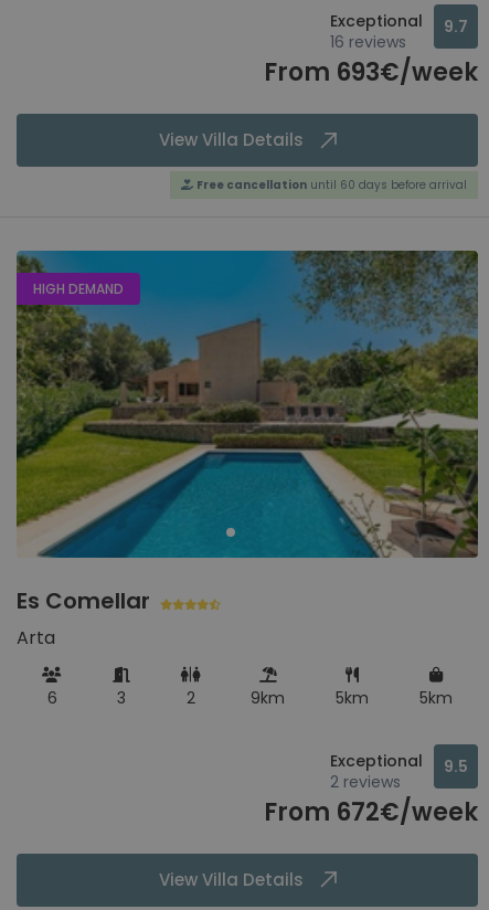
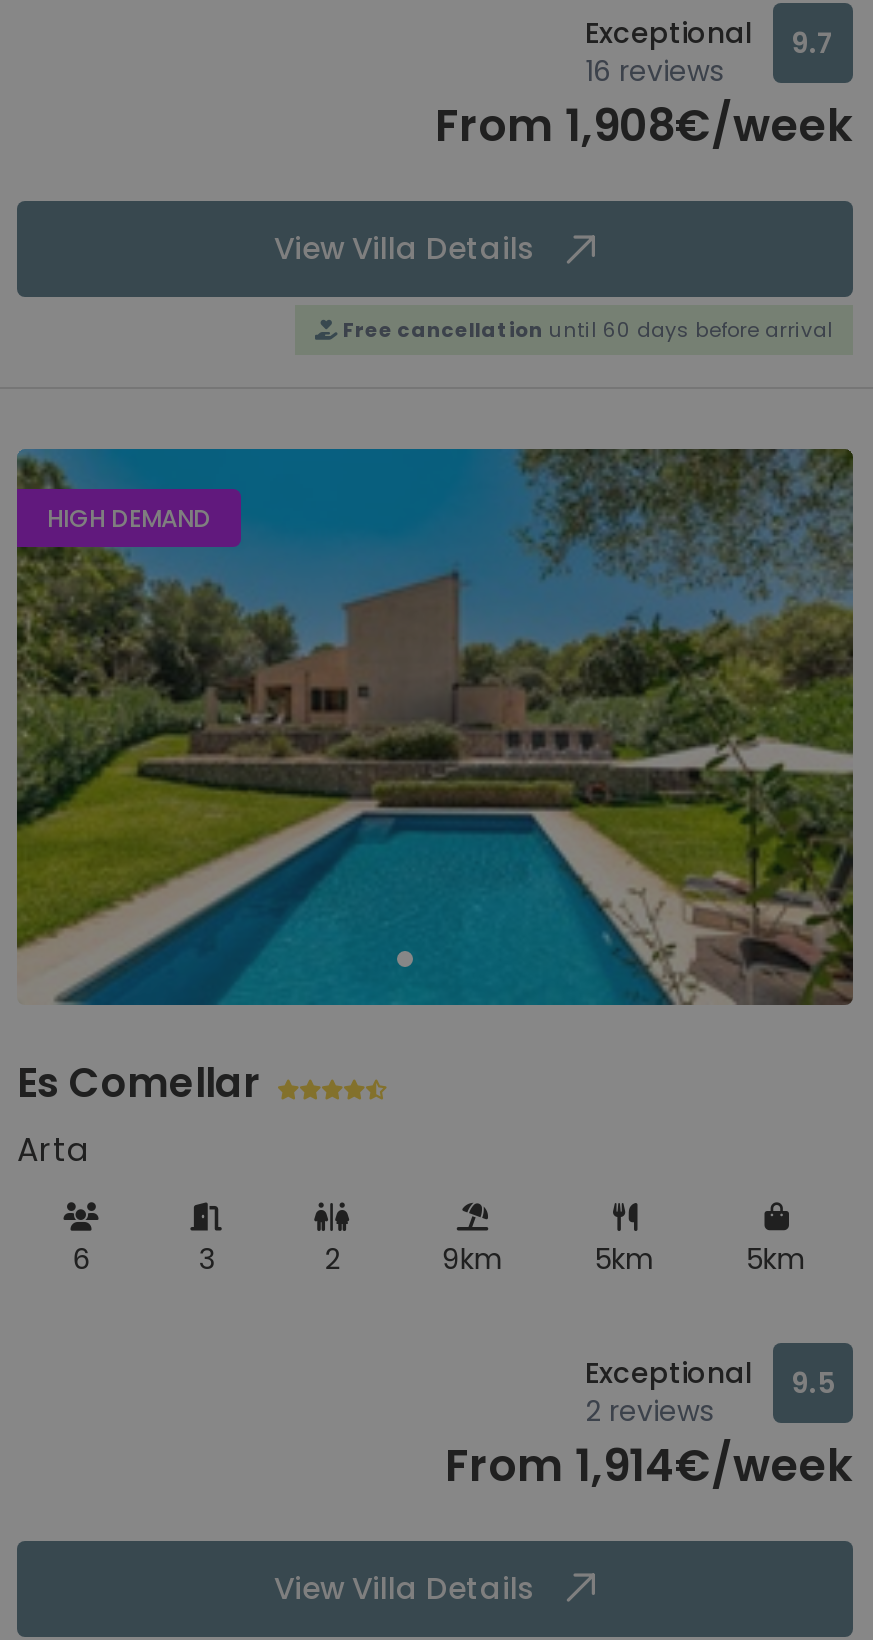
[264,56,478,90] From 693€/week -> [435,96,853,158] From 1,908€/week
[264,795,478,829] From 672€/week -> [445,1435,853,1497] From 1,914€/week

